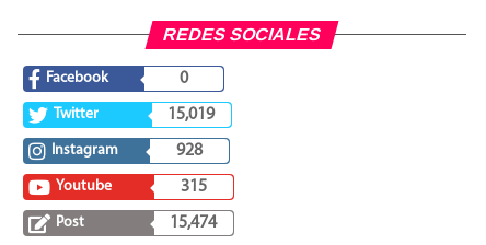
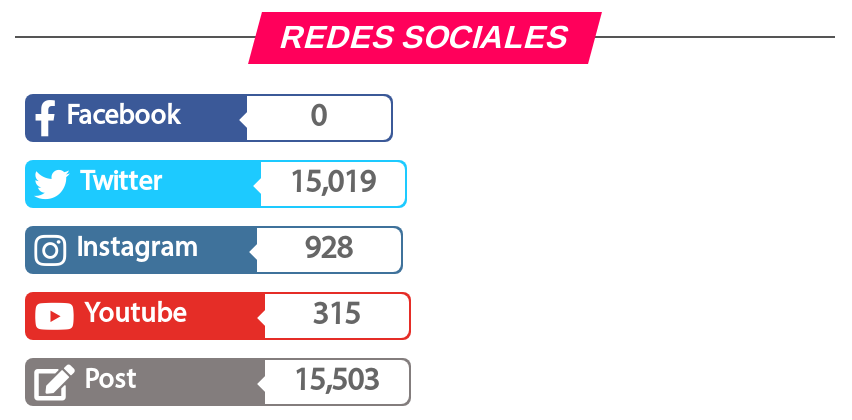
[170,214,217,232] 15,474 -> [293,366,379,398] 15,503

